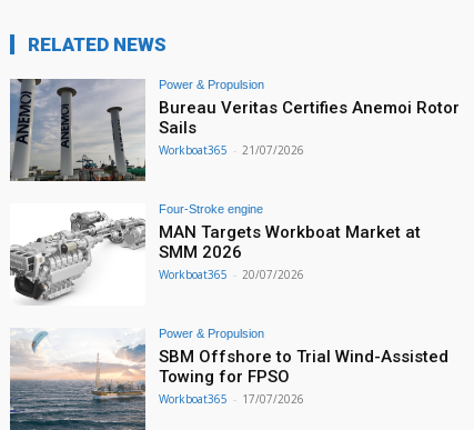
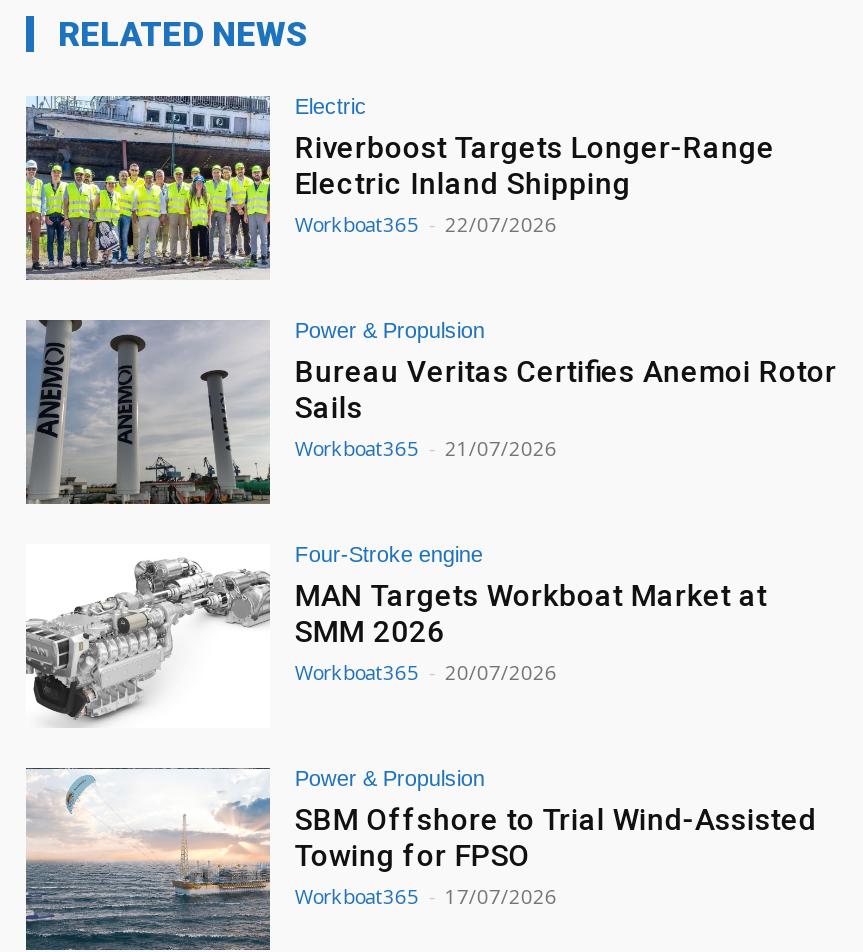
none -> [24,95,775,278] [image] | Electric | Riverboost Targets Longer-Range | Electric Inland Shipping | Workboat365 - 22/07/2026

